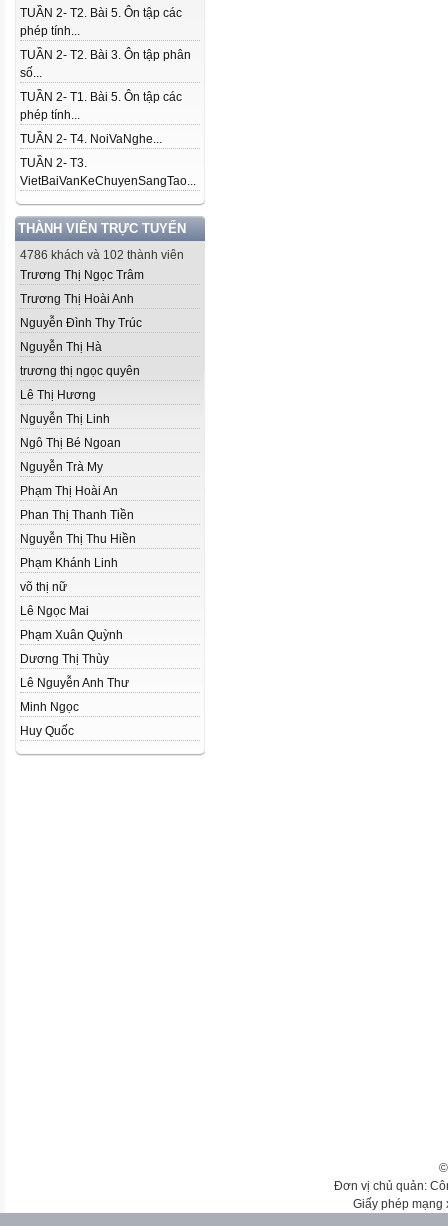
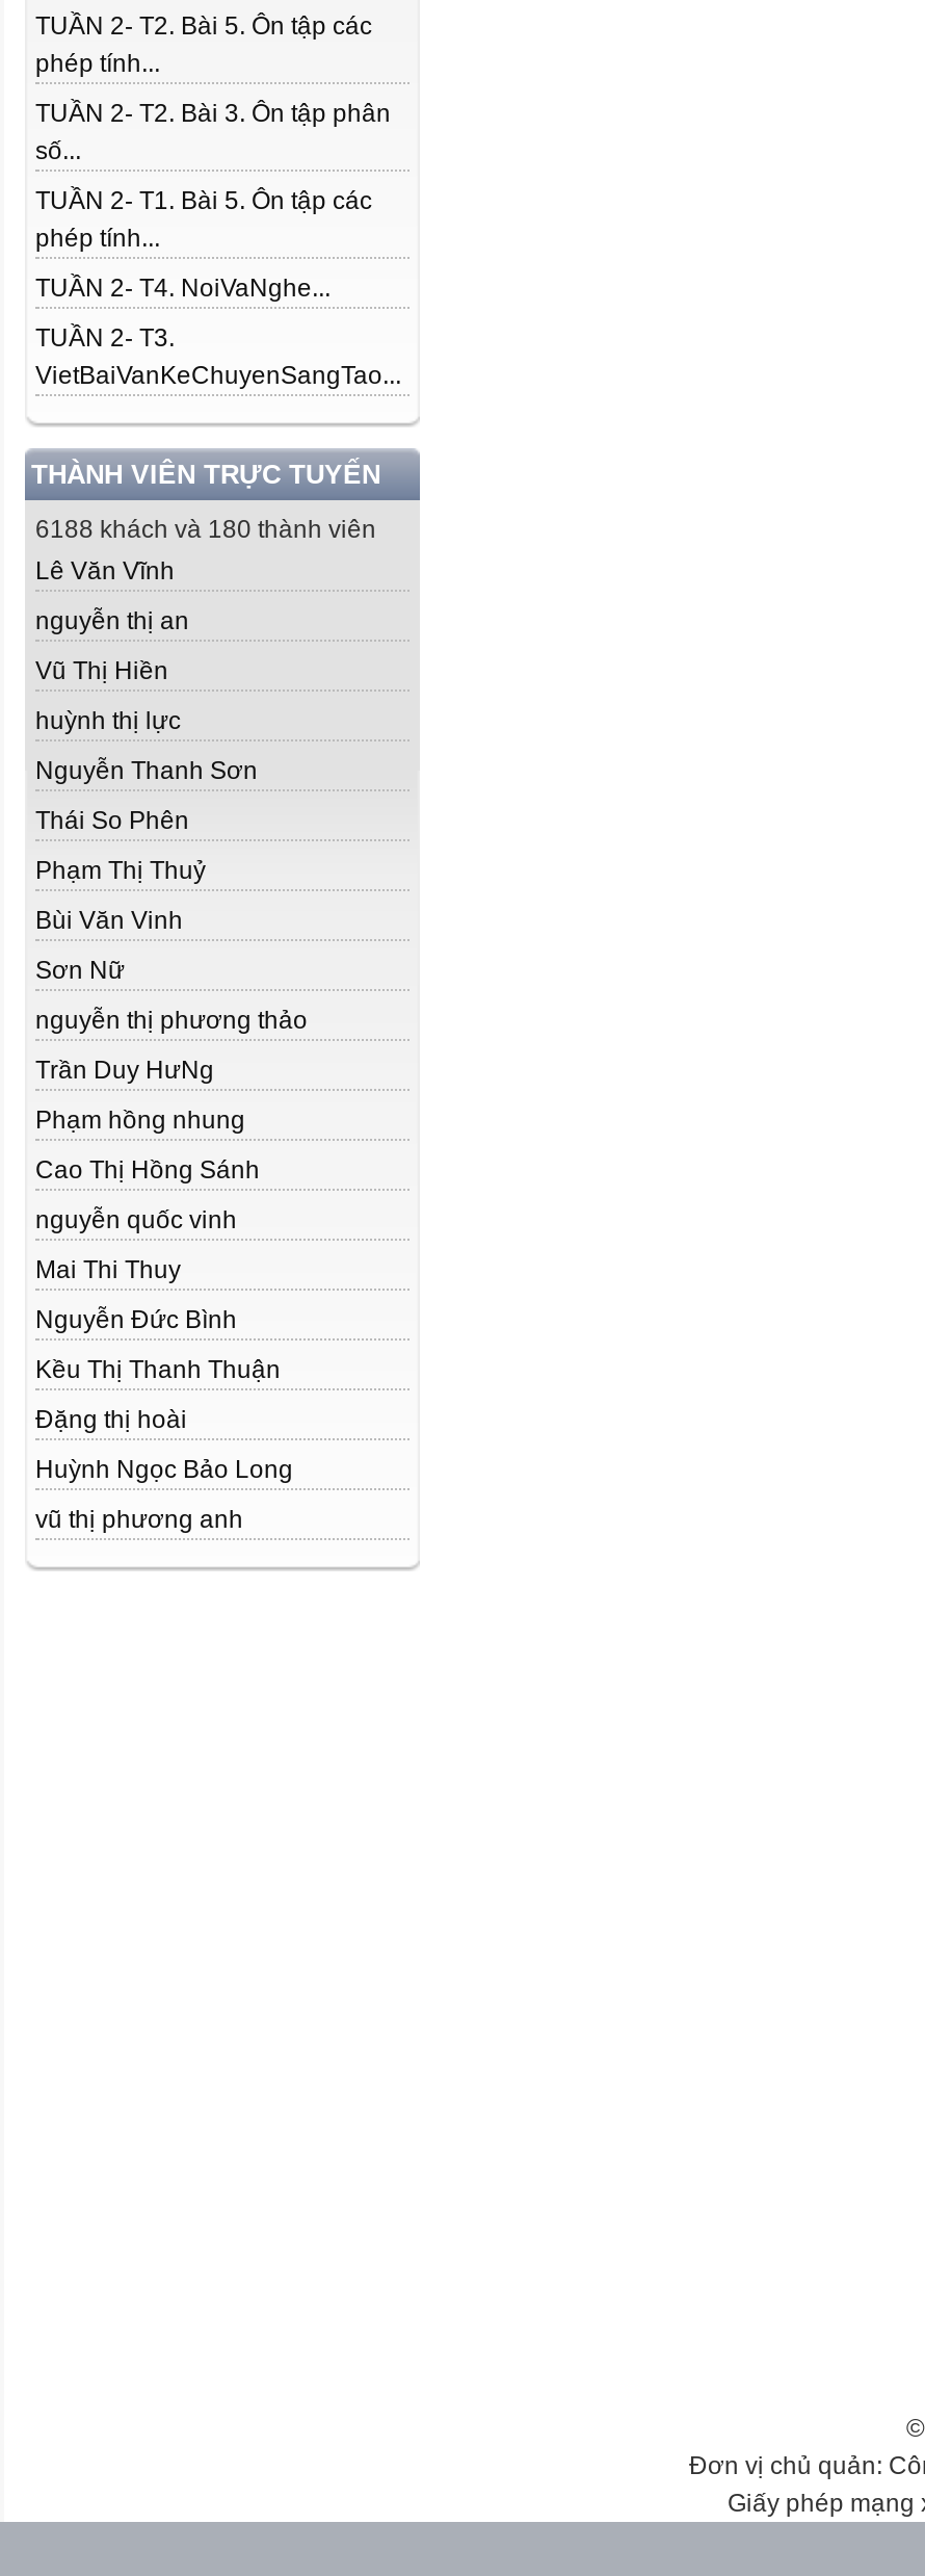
[20,248,184,282] 4786 khách và 102 thành viên | Trương Thị Ngọc Trâm -> [35,515,376,586] 6188 khách và 180 thành viên | Lê Văn Vĩnh
[20,292,134,306] Trương Thị Hoài Anh -> [35,606,189,635] nguyễn thị an
[20,316,142,330] Nguyễn Đình Thy Trúc -> [35,656,168,685] Vũ Thị Hiền
[20,340,102,354] Nguyễn Thị Hà -> [35,706,181,735] huỳnh thị lực
[20,364,140,378] trương thị ngọc quyên -> [35,756,258,785] Nguyễn Thanh Sơn
[20,388,96,402] Lê Thị Hương -> [35,806,189,835] Thái So Phên
[20,412,110,426] Nguyễn Thị Linh -> [35,856,206,885] Phạm Thị Thuỷ
[20,436,121,450] Ngô Thị Bé Ngoan -> [35,906,183,935] Bùi Văn Vinh
[20,460,103,474] Nguyễn Trà My -> [35,956,125,985] Sơn Nữ
[20,484,118,498] Phạm Thị Hoài An -> [35,1006,308,1035] nguyễn thị phương thảo
[20,508,134,522] Phan Thị Thanh Tiền -> [35,1056,214,1085] Trần Duy HưNg
[20,532,136,546] Nguyễn Thị Thu Hiền -> [35,1105,245,1135] Phạm hồng nhung
[20,556,118,570] Phạm Khánh Linh -> [35,1155,260,1185] Cao Thị Hồng Sánh
[20,580,67,594] võ thị nữ -> [35,1205,237,1234] nguyễn quốc vinh
[20,604,89,618] Lê Ngọc Mai -> [35,1255,181,1284] Mai Thi Thuy
[20,628,123,642] Phạm Xuân Quỳnh -> [35,1305,237,1334] Nguyễn Đức Bình
[20,652,109,666] Dương Thị Thùy -> [35,1355,281,1384] Kều Thị Thanh Thuận
[20,676,129,690] Lê Nguyễn Anh Thư -> [35,1405,187,1434] Đặng thị hoài
[20,700,79,714] Minh Ngọc -> [35,1455,293,1484] Huỳnh Ngọc Bảo Long
[20,724,74,738] Huy Quốc -> [35,1505,243,1534] vũ thị phương anh

